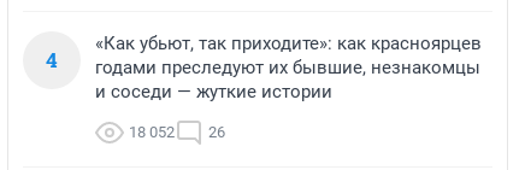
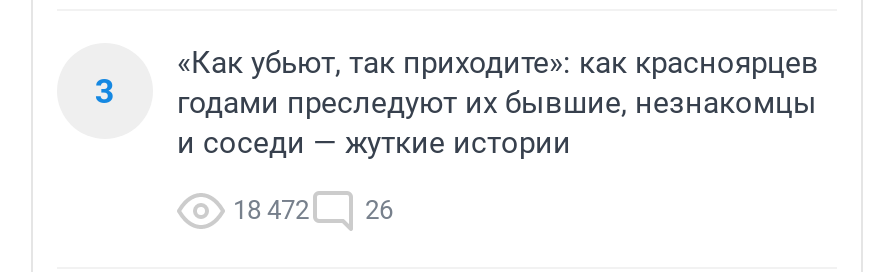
[45,46,480,78] 4 годами преследуют их бывшие, незнакомцы -> [95,67,817,121] 3 годами преследуют их бывшие, незнакомцы
[129,123,225,141] 18 052 26 -> [233,195,393,225] 18 472 26

